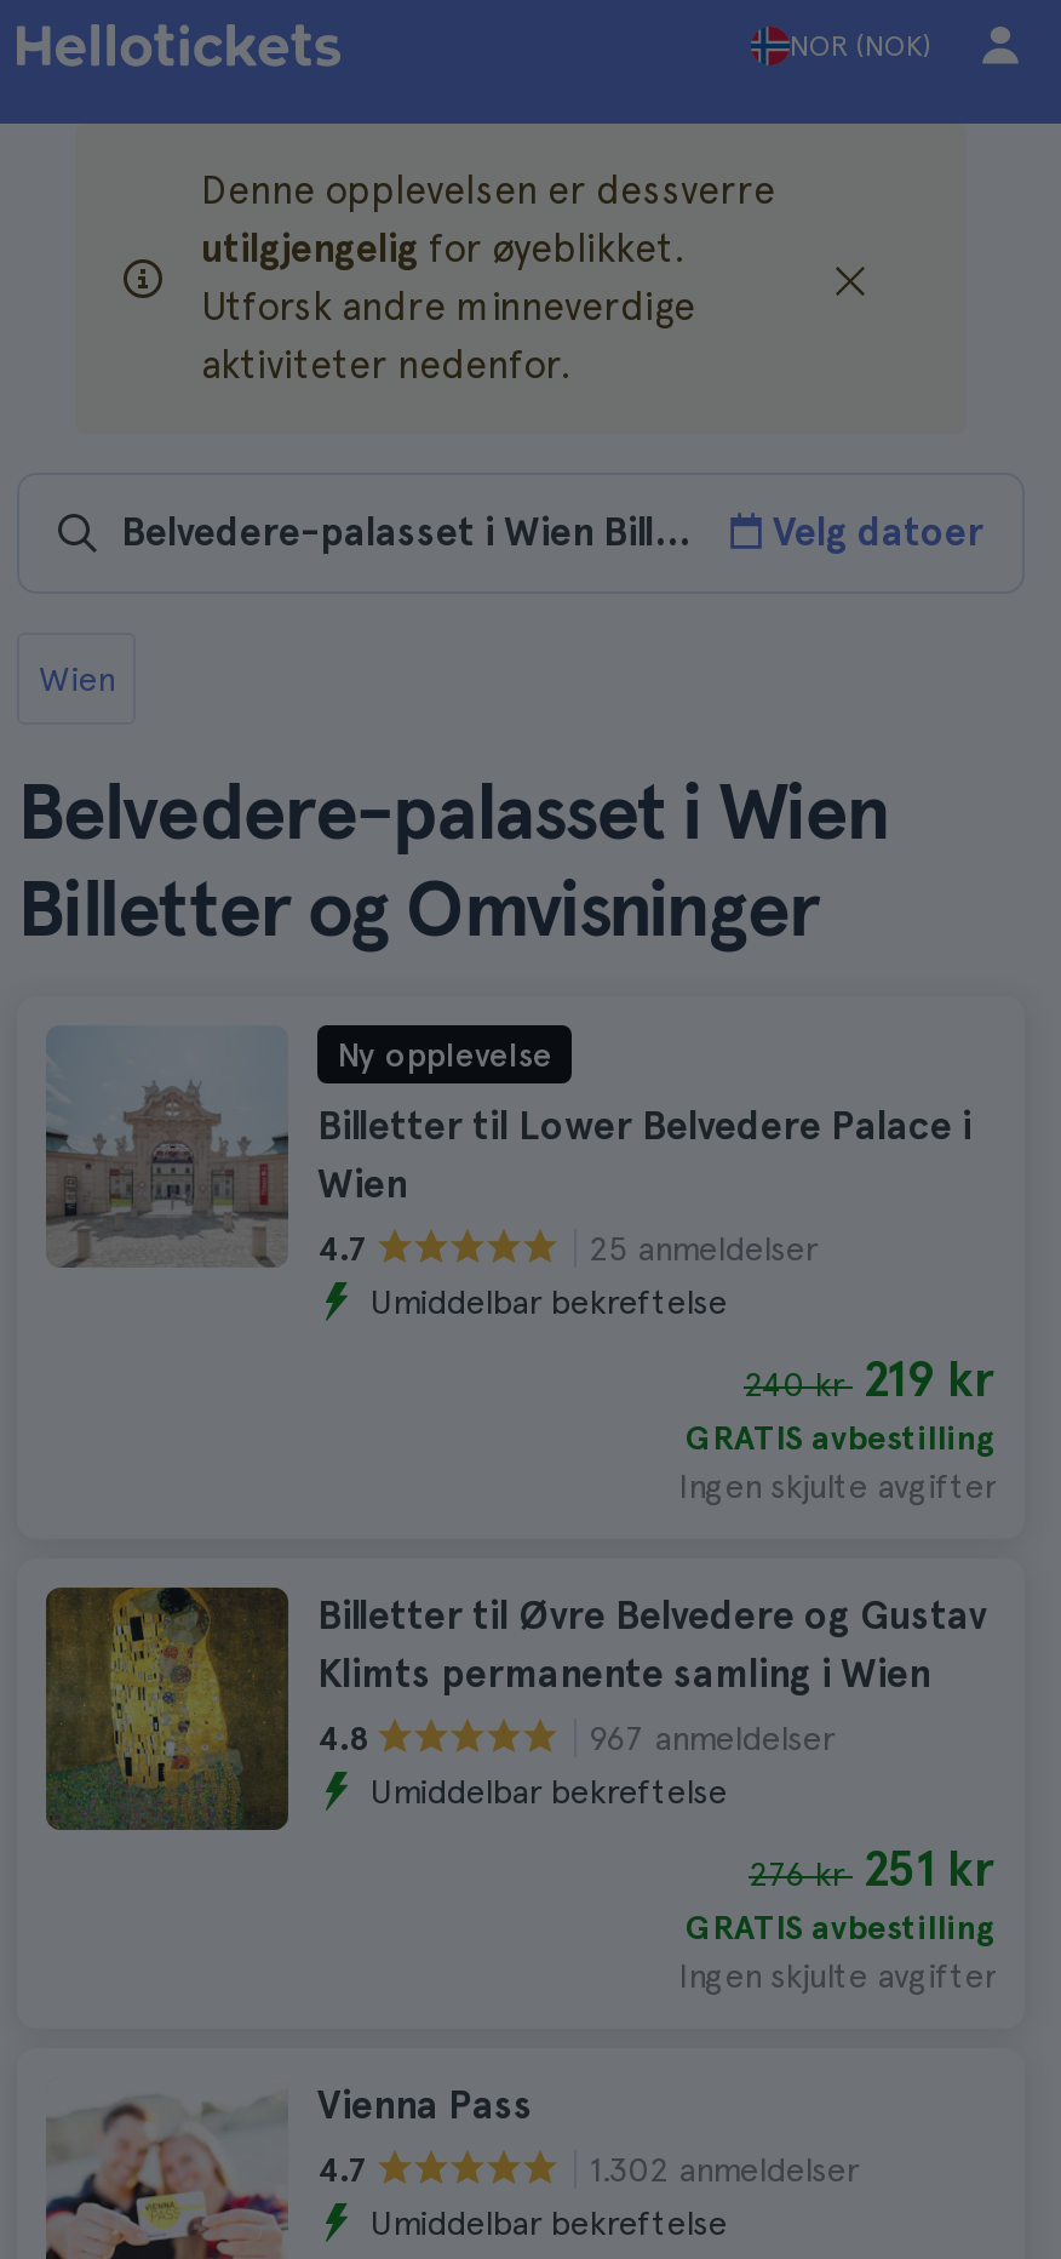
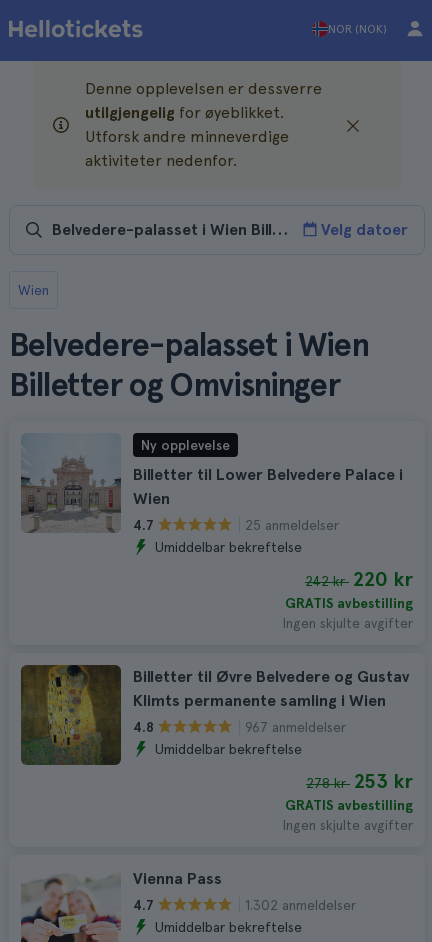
[744,1350,996,1408] 240 kr 219 kr -> [305,567,413,591] 242 kr 220 kr
[749,1840,996,1898] 276 kr 251 kr -> [306,769,413,793] 278 kr 253 kr

